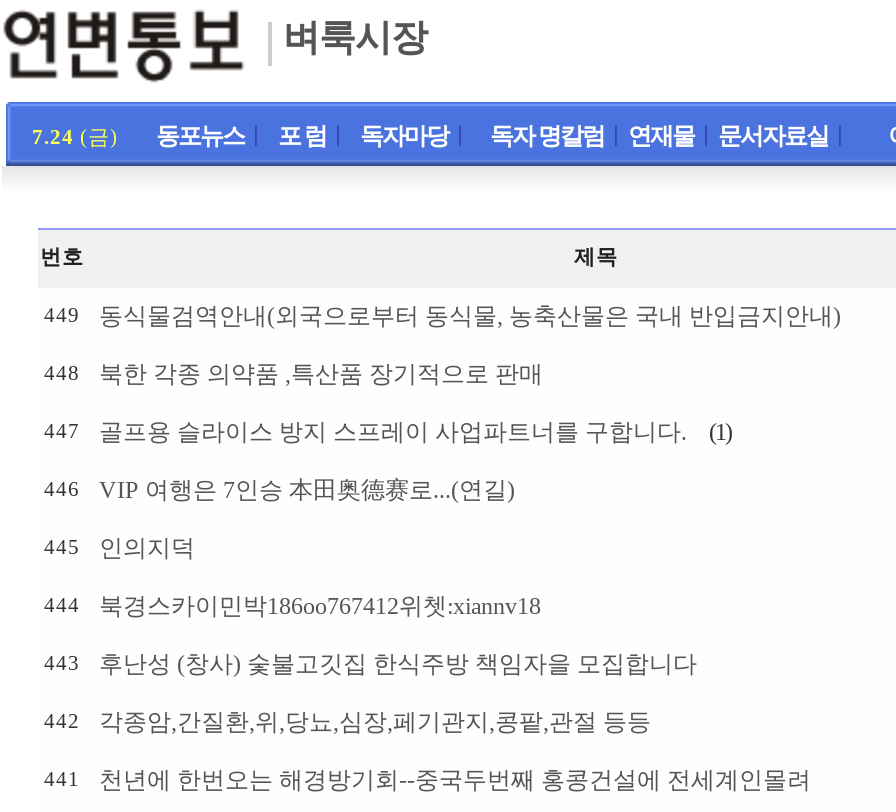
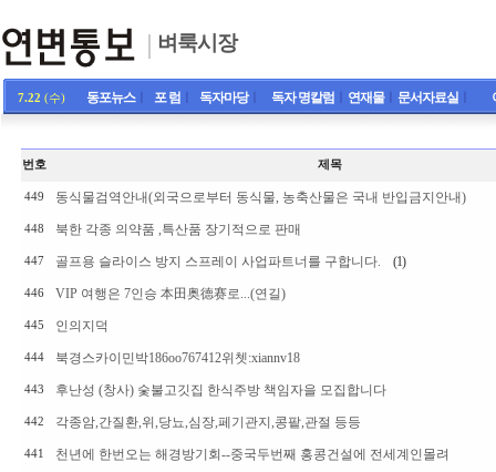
[32,126,118,148] 7.24 (금) -> [18,92,65,104] 7.22 (수)

